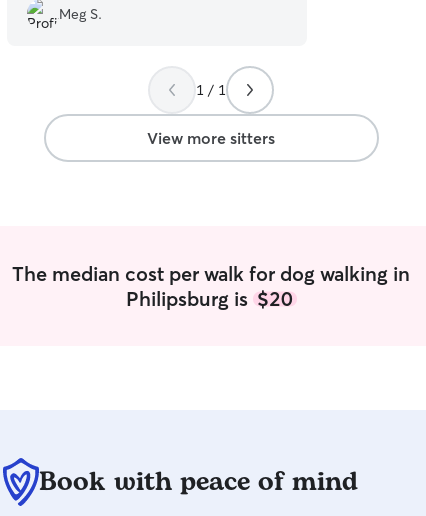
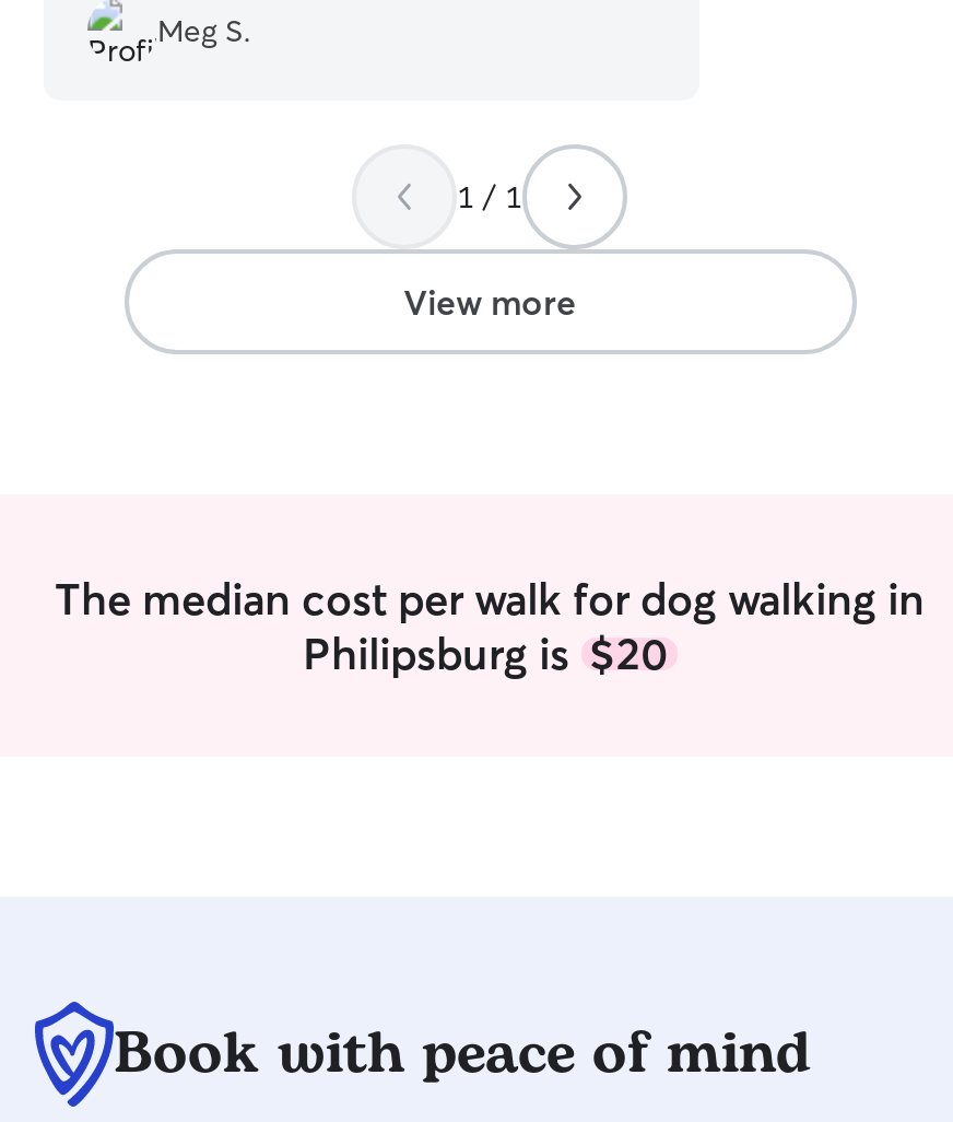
[147,128,275,148] View more sitters -> [403,280,576,324] View more

